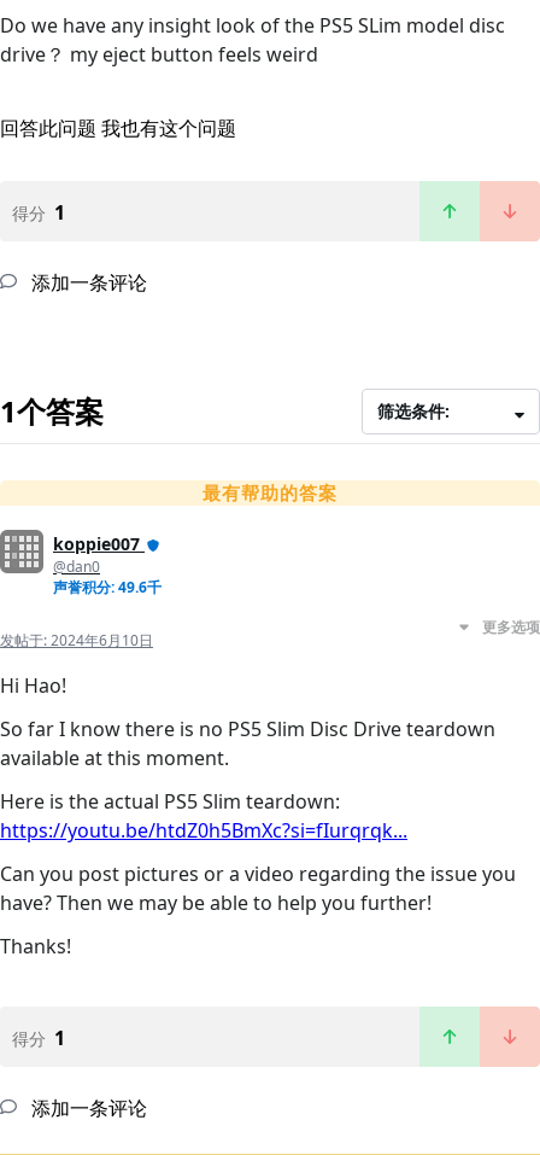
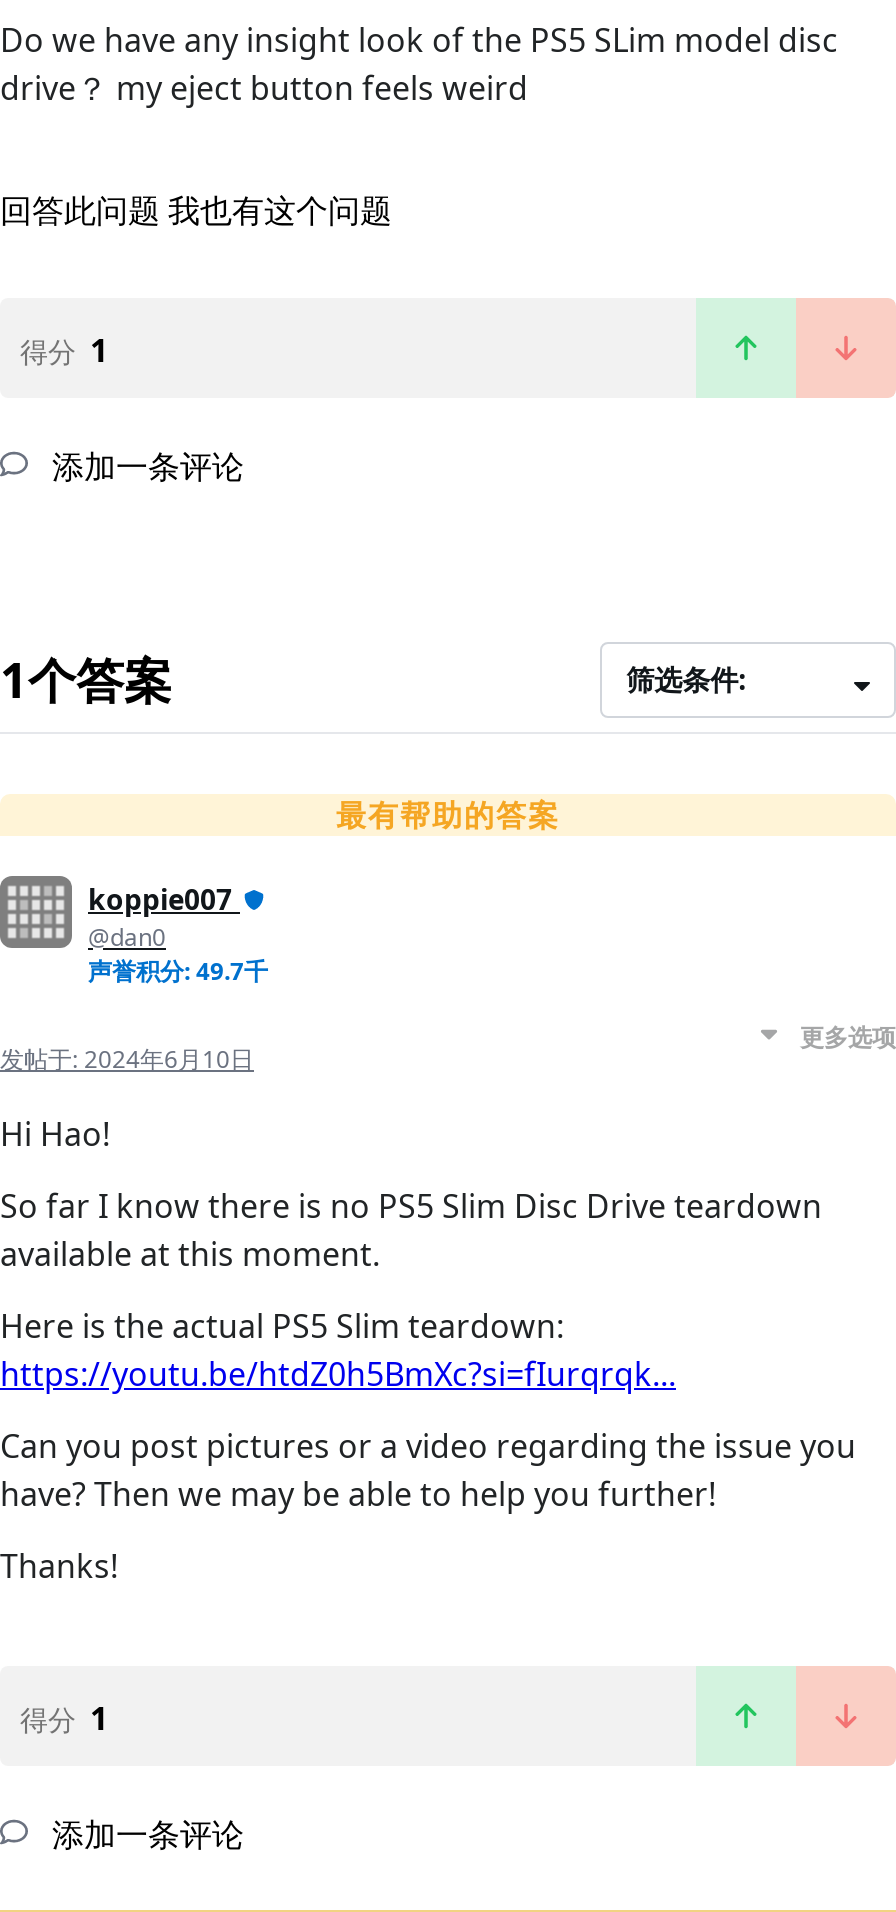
[53,577,162,598] 声誉积分: 49.6千 -> [88,955,268,989] 声誉积分: 49.7千

